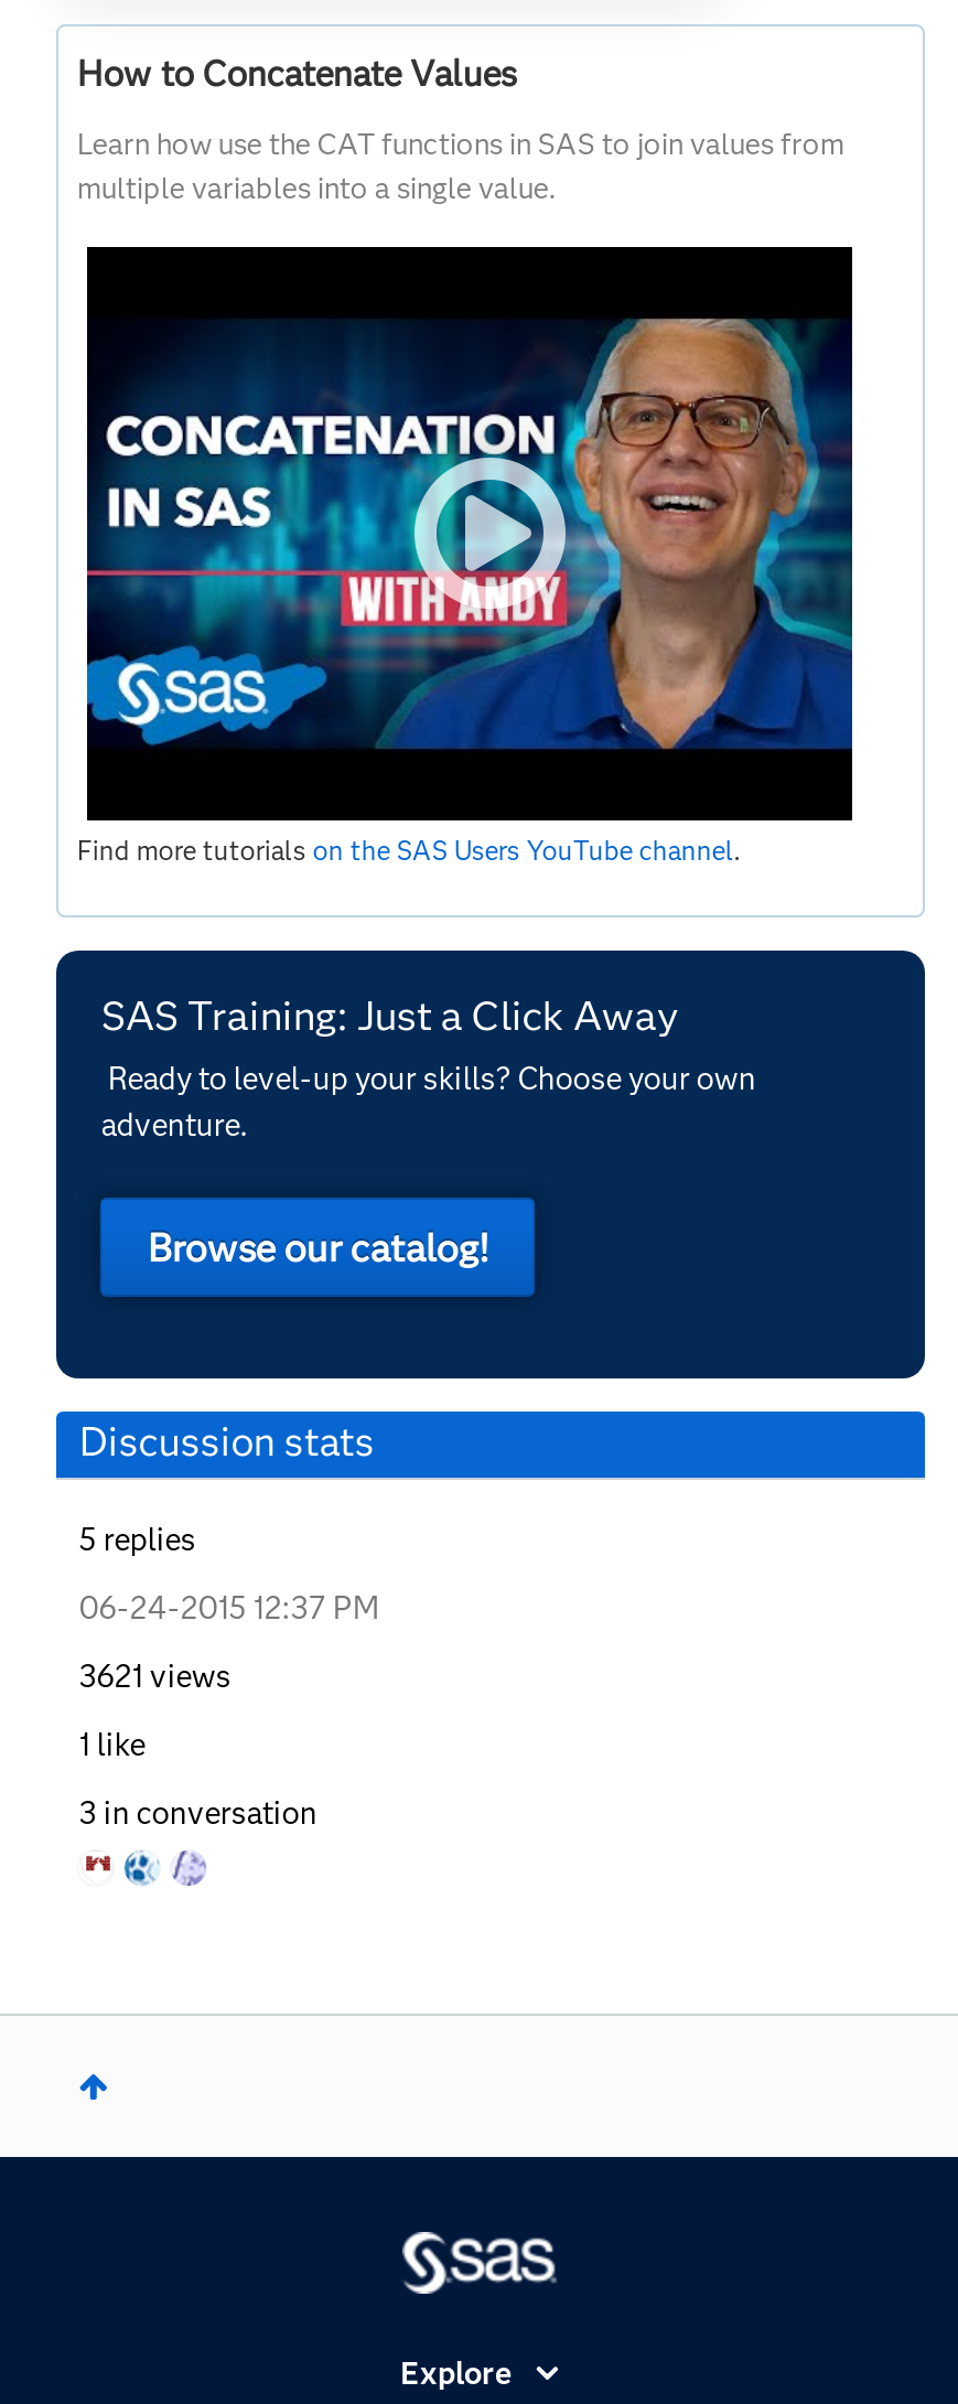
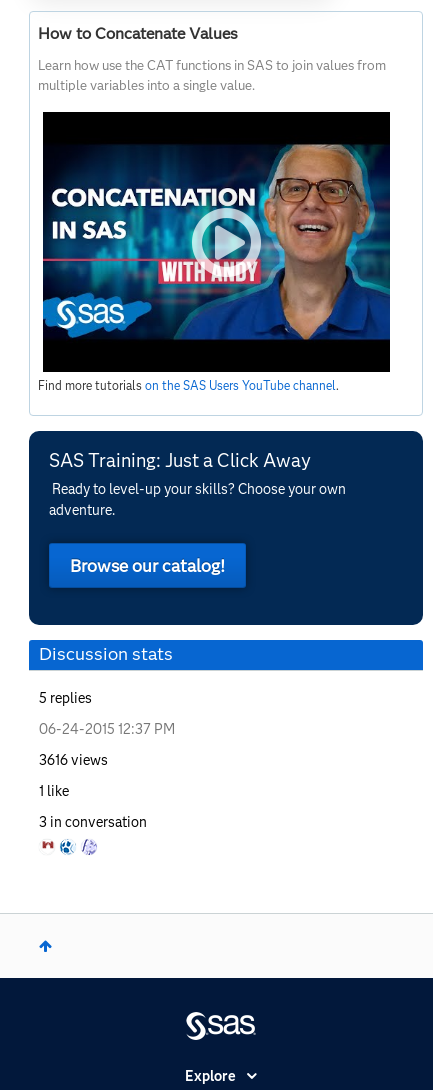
[79,1656,231,1695] 3621 views -> [39,751,108,769] 3616 views

